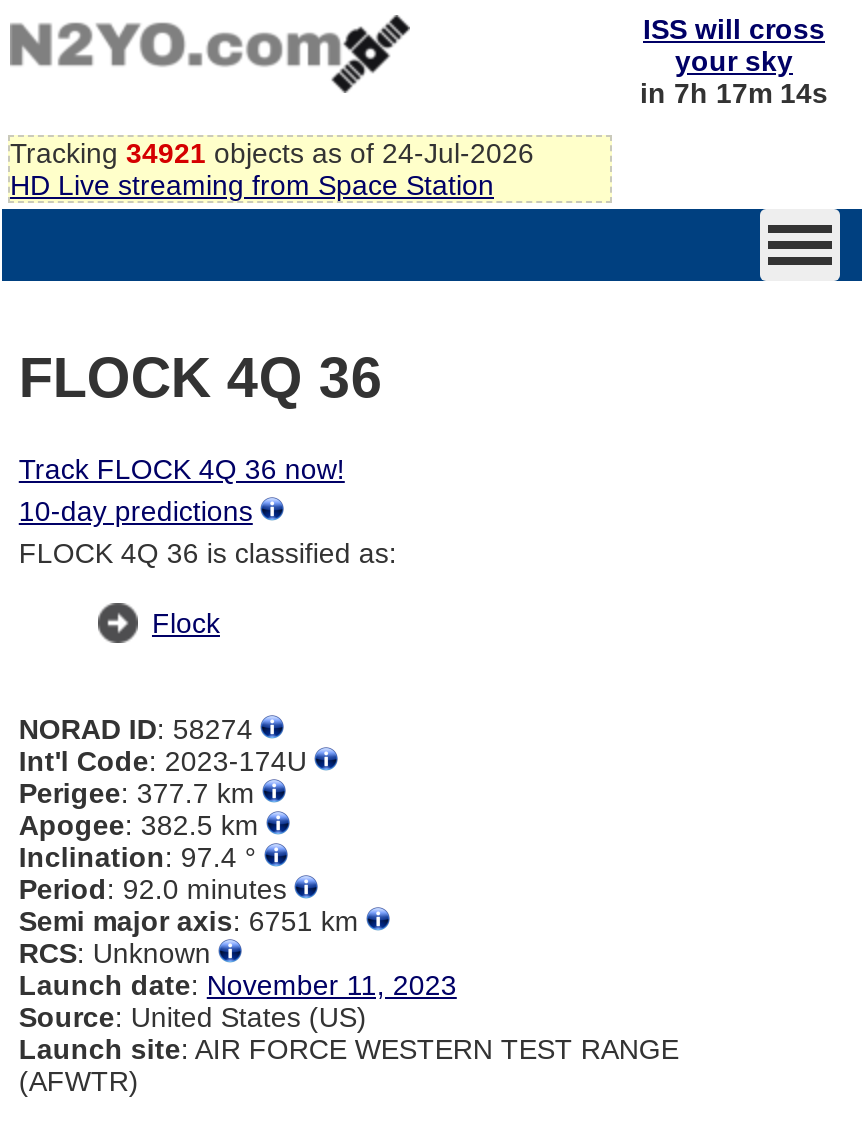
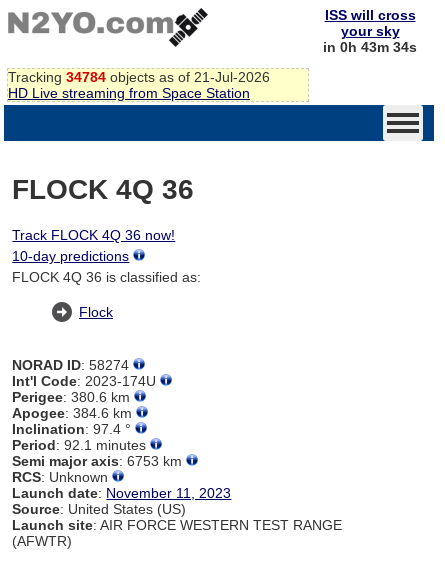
[640,77,828,109] in 7h 17m 14s -> [323,39,417,55] in 0h 43m 34s
[10,137,534,169] Tracking 34921 objects as of 24-Jul-2026 -> [8,69,270,85] Tracking 34784 objects as of 21-Jul-2026
[19,777,263,809] Perigee: 377.7 km -> [12,389,134,405] Perigee: 380.6 km
[19,809,267,841] Apogee: 382.5 km -> [12,405,136,421] Apogee: 384.6 km
[19,873,295,905] Period: 92.0 minutes -> [12,437,150,453] Period: 92.1 minutes
[19,905,367,937] Semi major axis: 6751 km -> [12,453,186,469] Semi major axis: 6753 km

